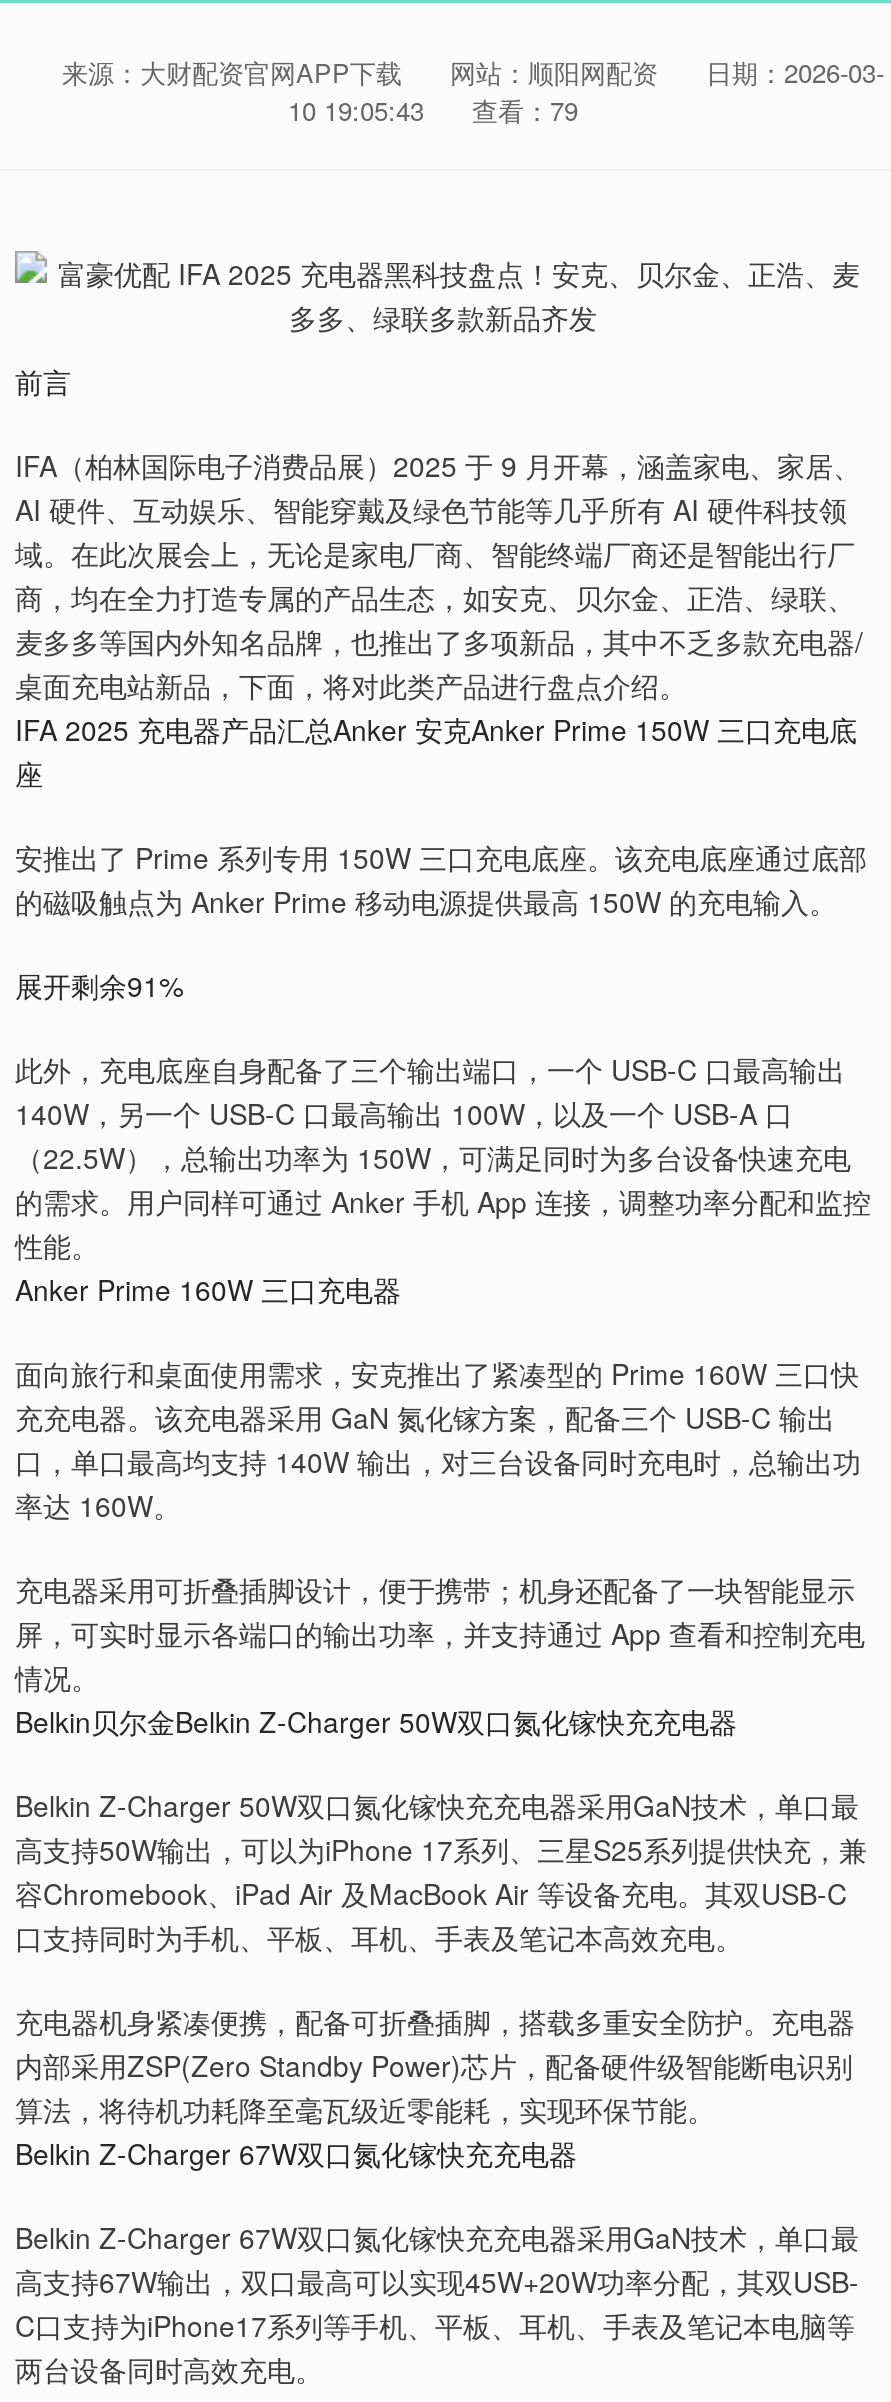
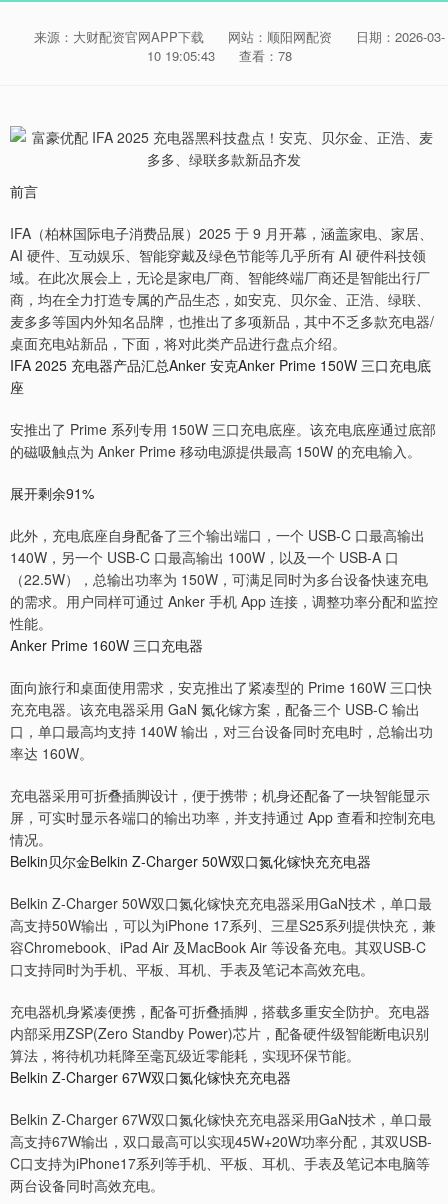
[288,91,578,129] 10 19:05:43 查看：79 -> [146,46,291,65] 10 19:05:43 查看：78

